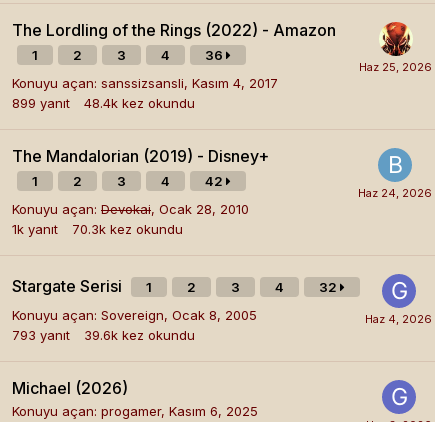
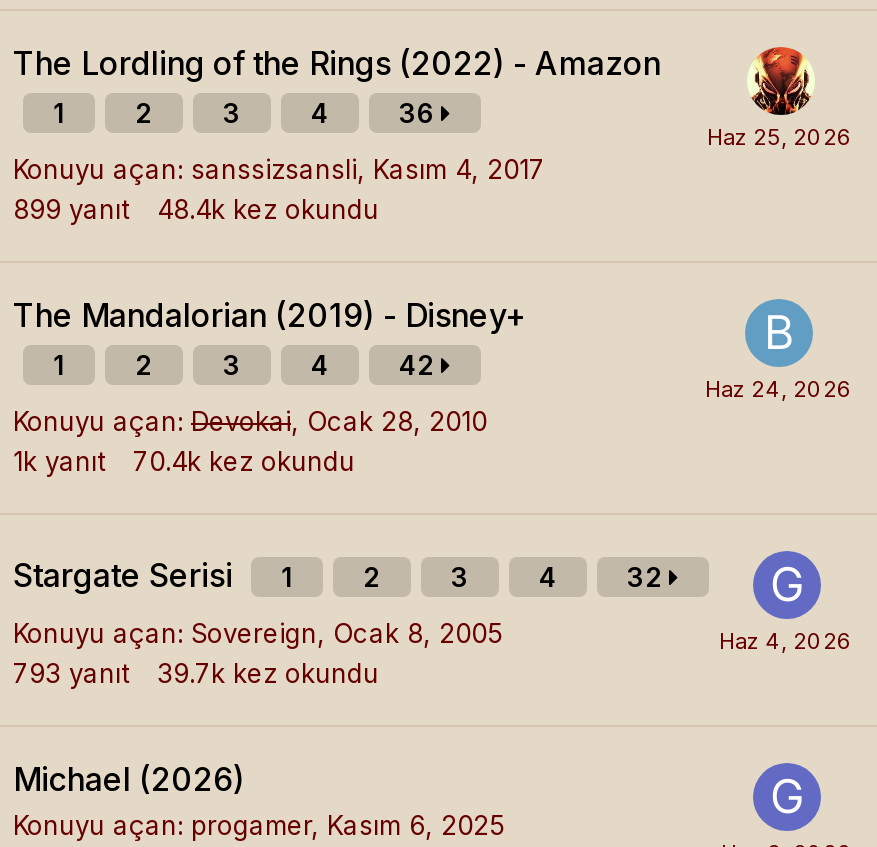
[12,221,183,237] 1k yanıt 70.3k kez okundu -> [13,445,355,477] 1k yanıt 70.4k kez okundu
[12,327,195,343] 793 yanıt 39.6k kez okundu -> [13,657,379,689] 793 yanıt 39.7k kez okundu

